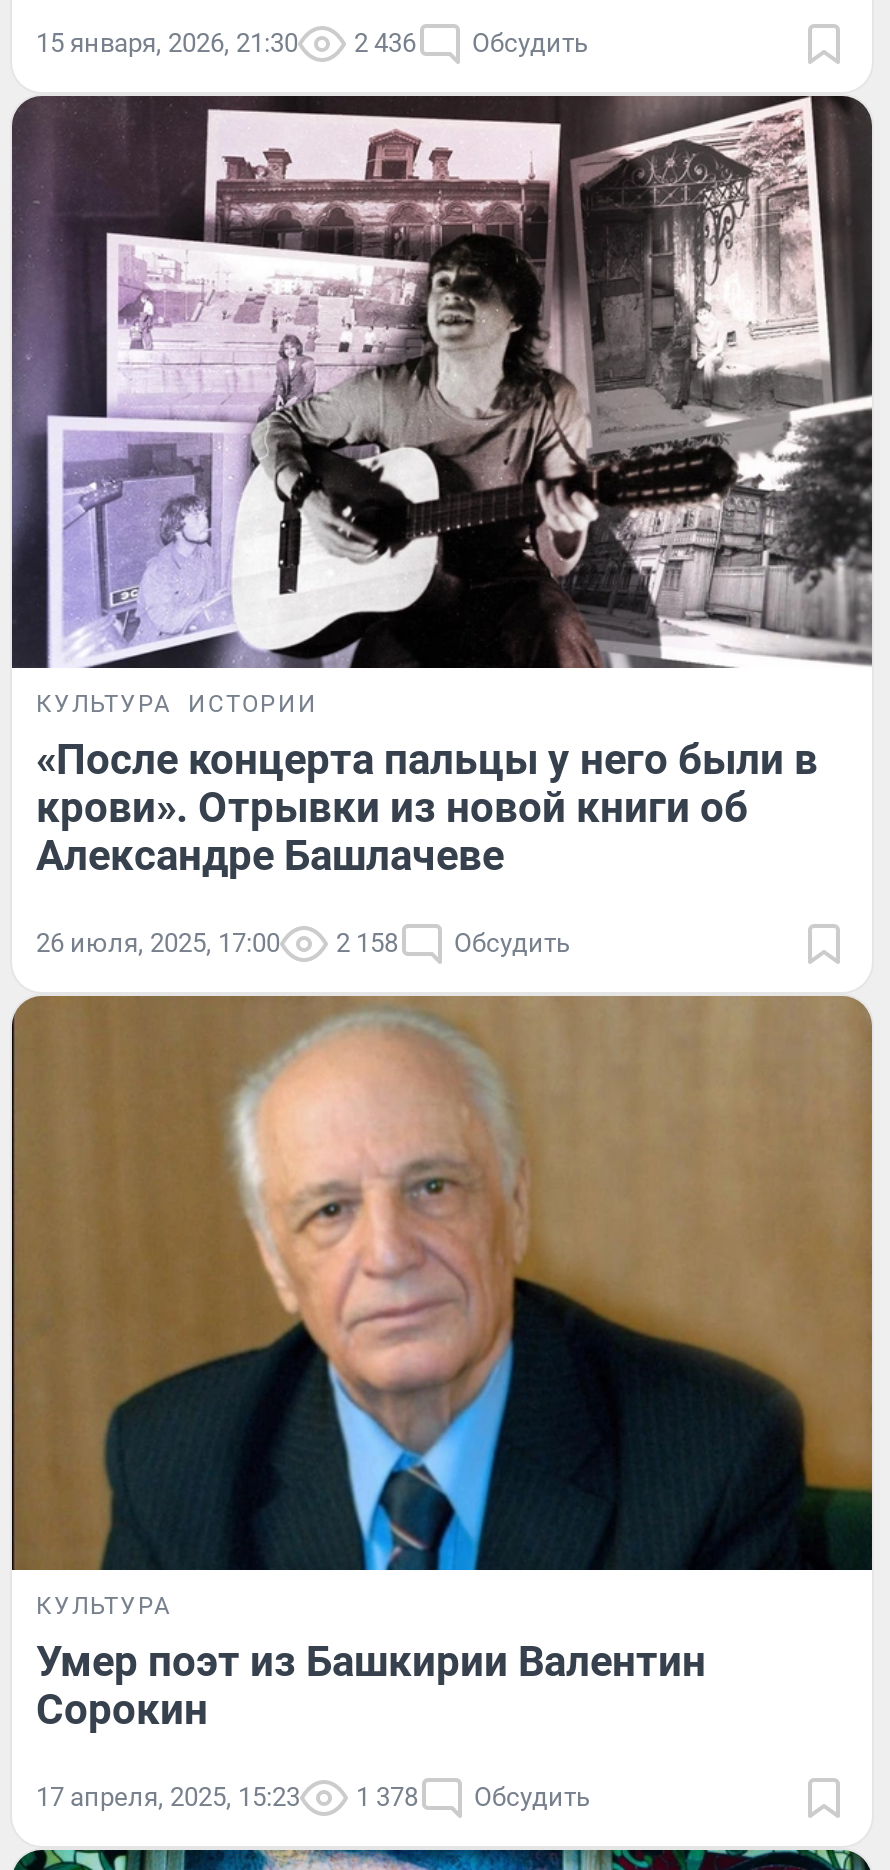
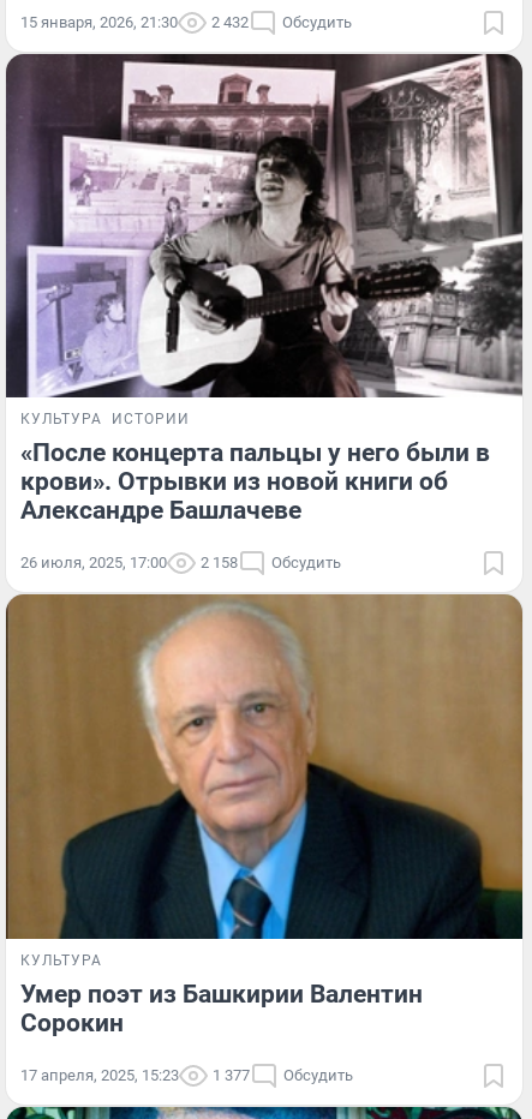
[36,27,588,57] 15 января, 2026, 21:30 2 436 Обсудить -> [20,13,352,31] 15 января, 2026, 21:30 2 432 Обсудить
[36,1782,590,1812] 17 апреля, 2025, 15:23 1 378 Обсудить -> [20,1066,353,1084] 17 апреля, 2025, 15:23 1 377 Обсудить

